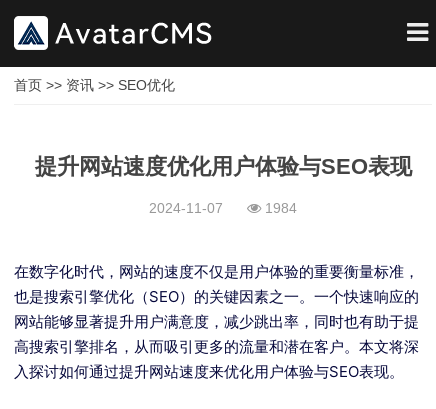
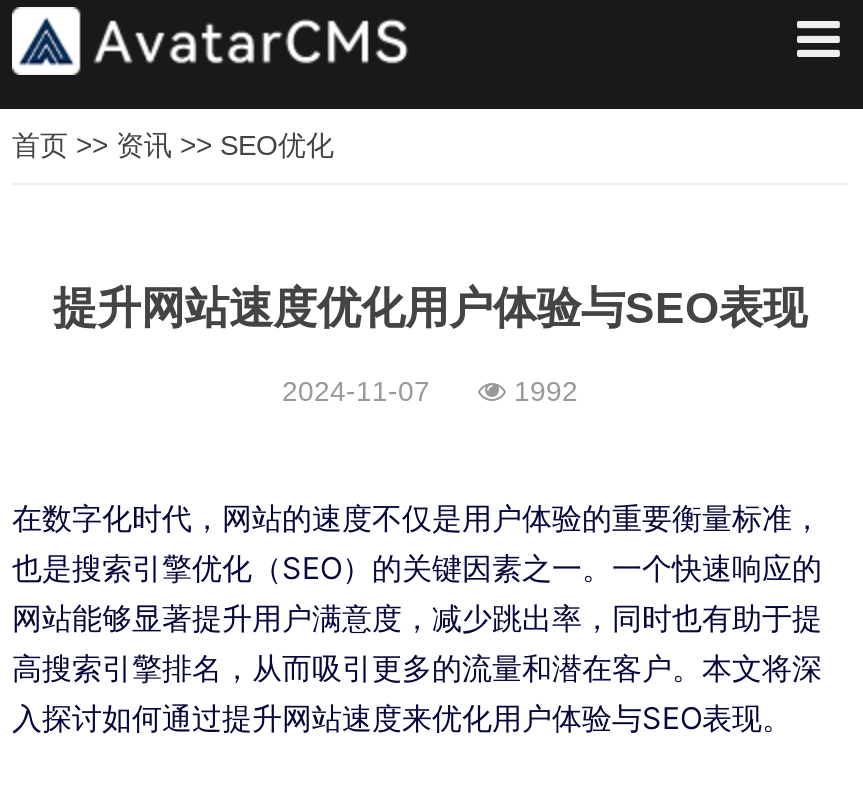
[265,200,297,216] 1984 -> [514,375,578,407] 1992

